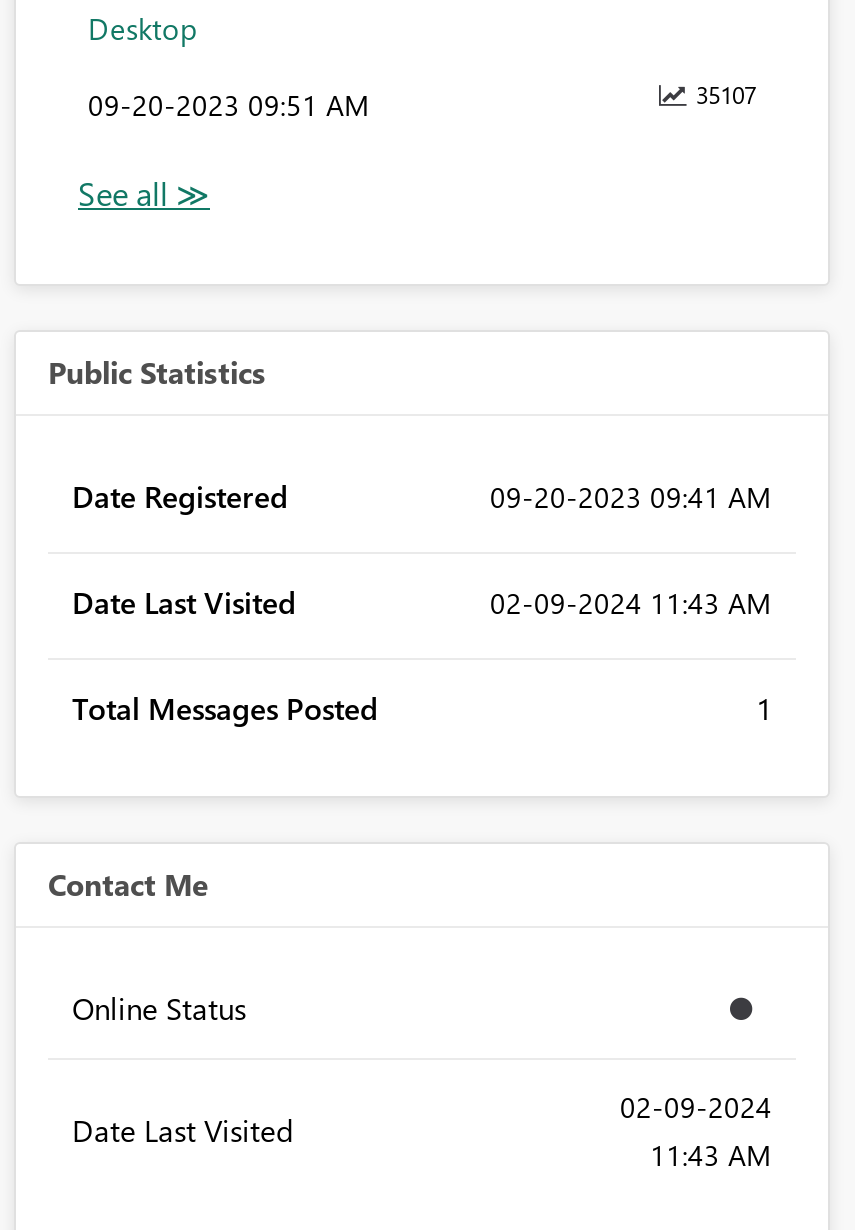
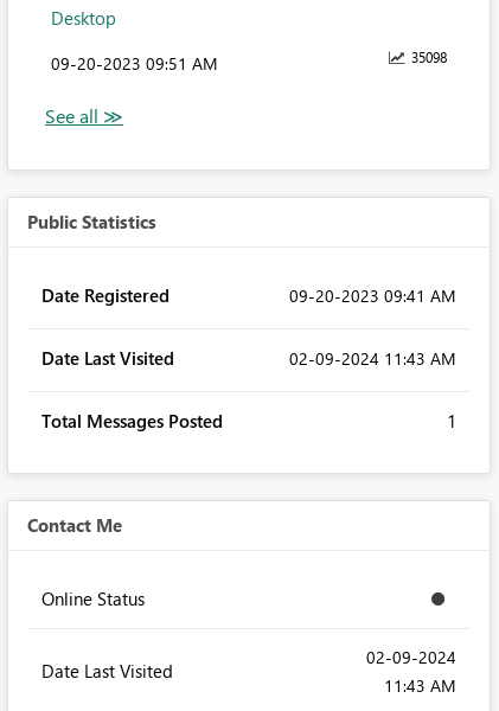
[690,79,756,111] 35107 -> [408,48,447,67] 35098

